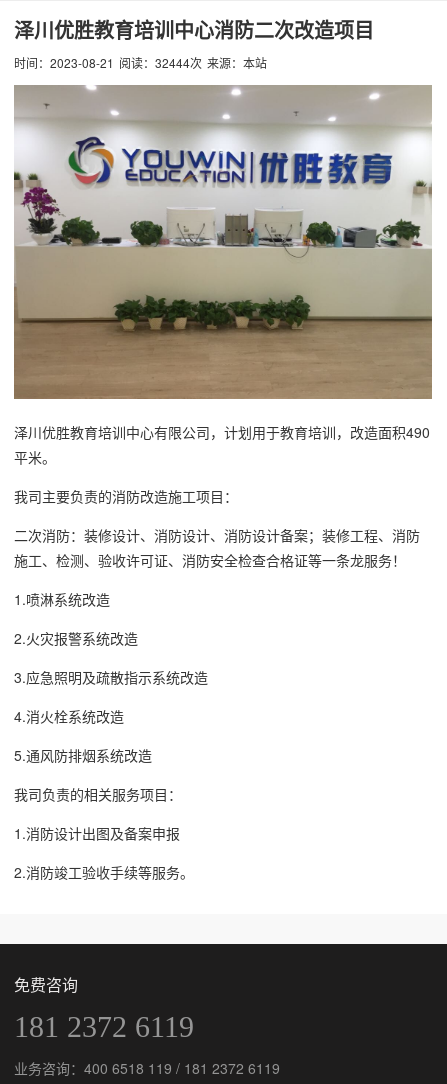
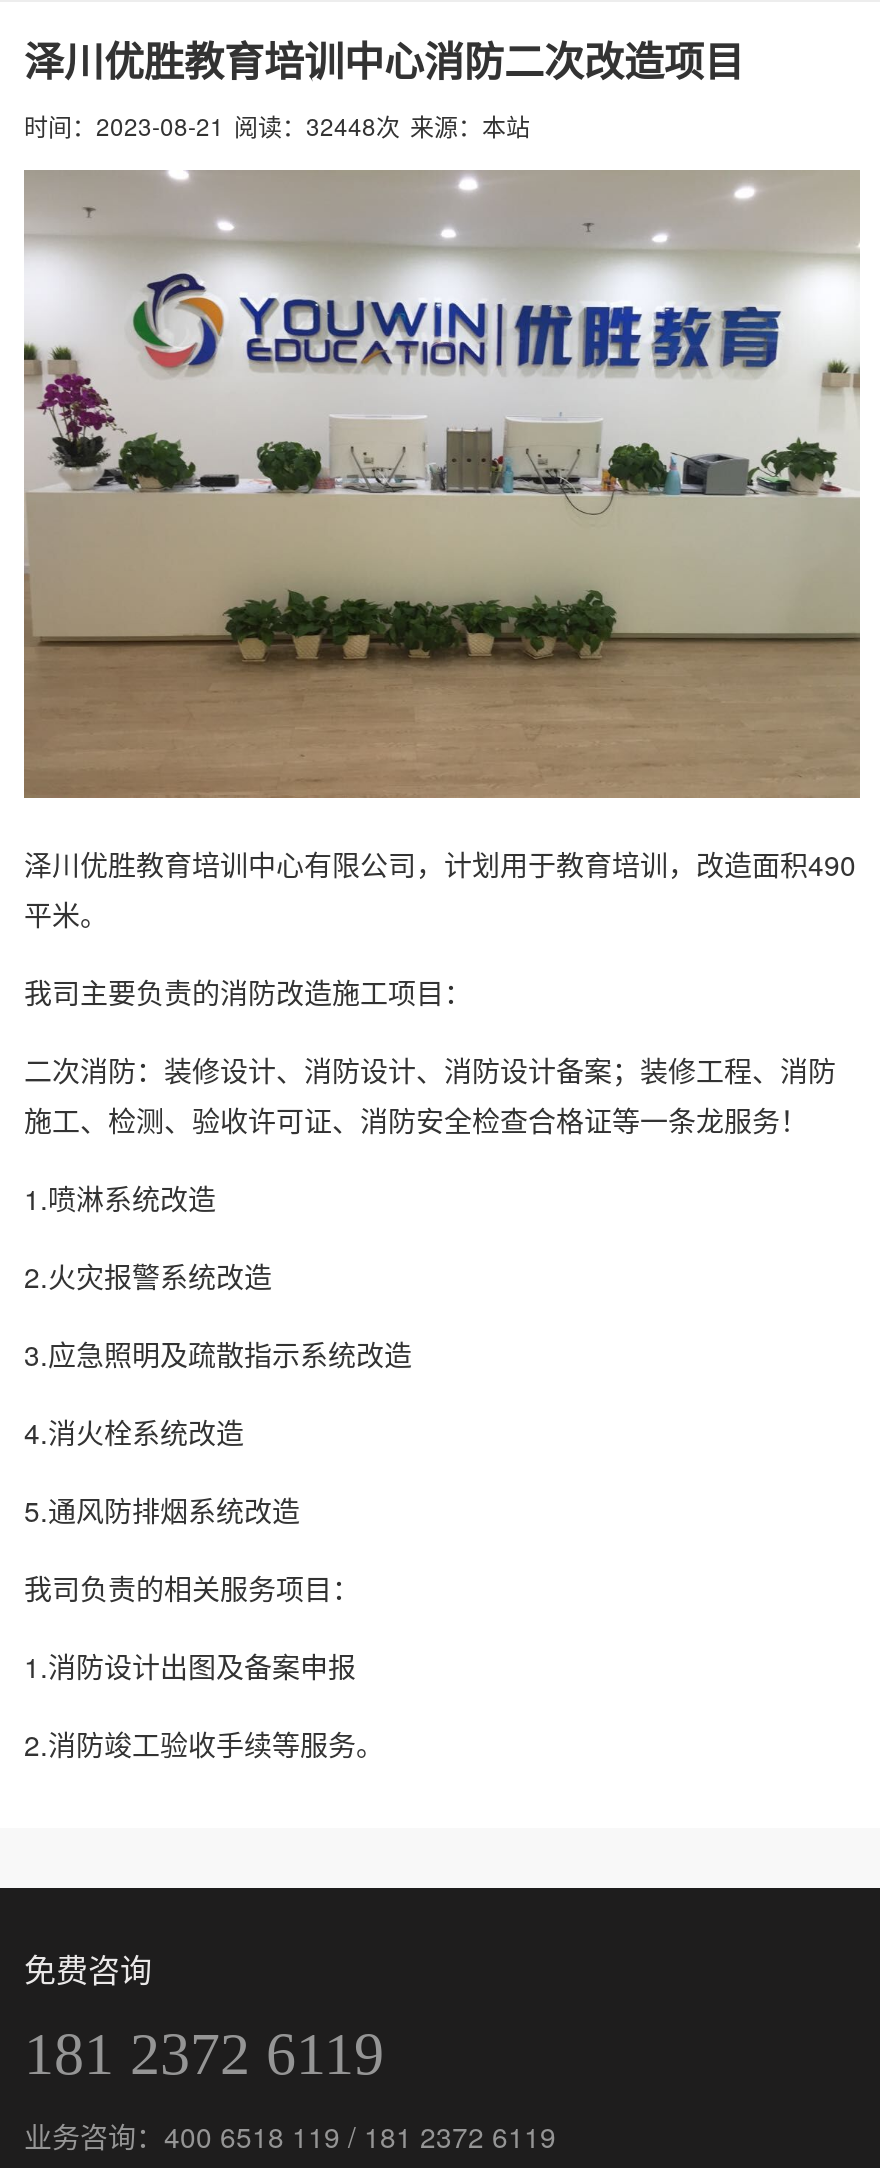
[14,54,267,71] 时间：2023-08-21 阅读：32444次 来源：本站 -> [24,108,530,142] 时间：2023-08-21 阅读：32448次 来源：本站

